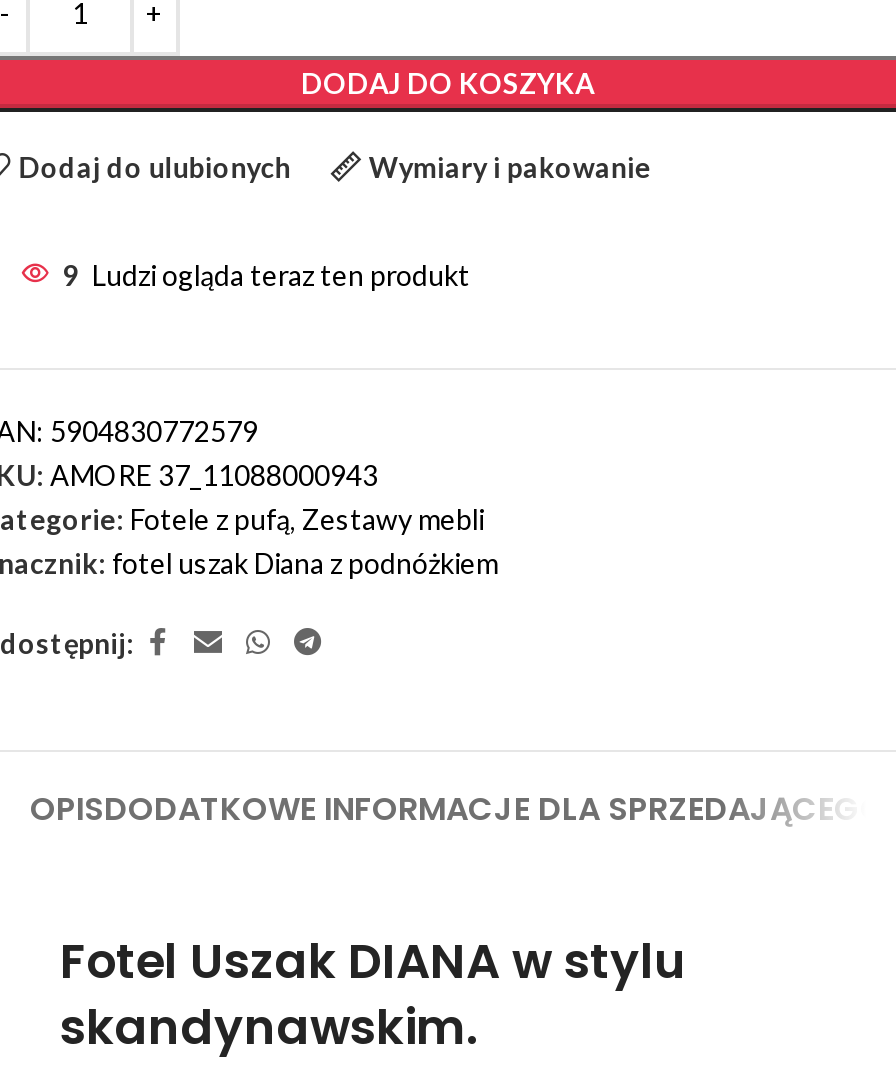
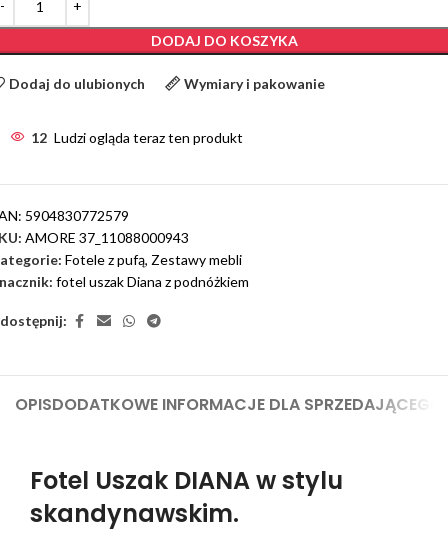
[62,259,470,293] 9 Ludzi ogląda teraz ten produkt -> [31,129,243,146] 12 Ludzi ogląda teraz ten produkt

